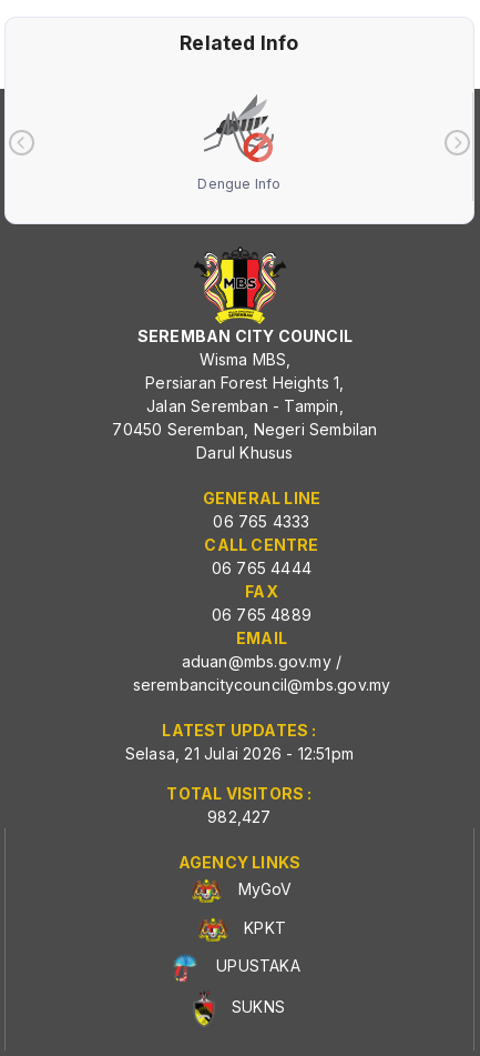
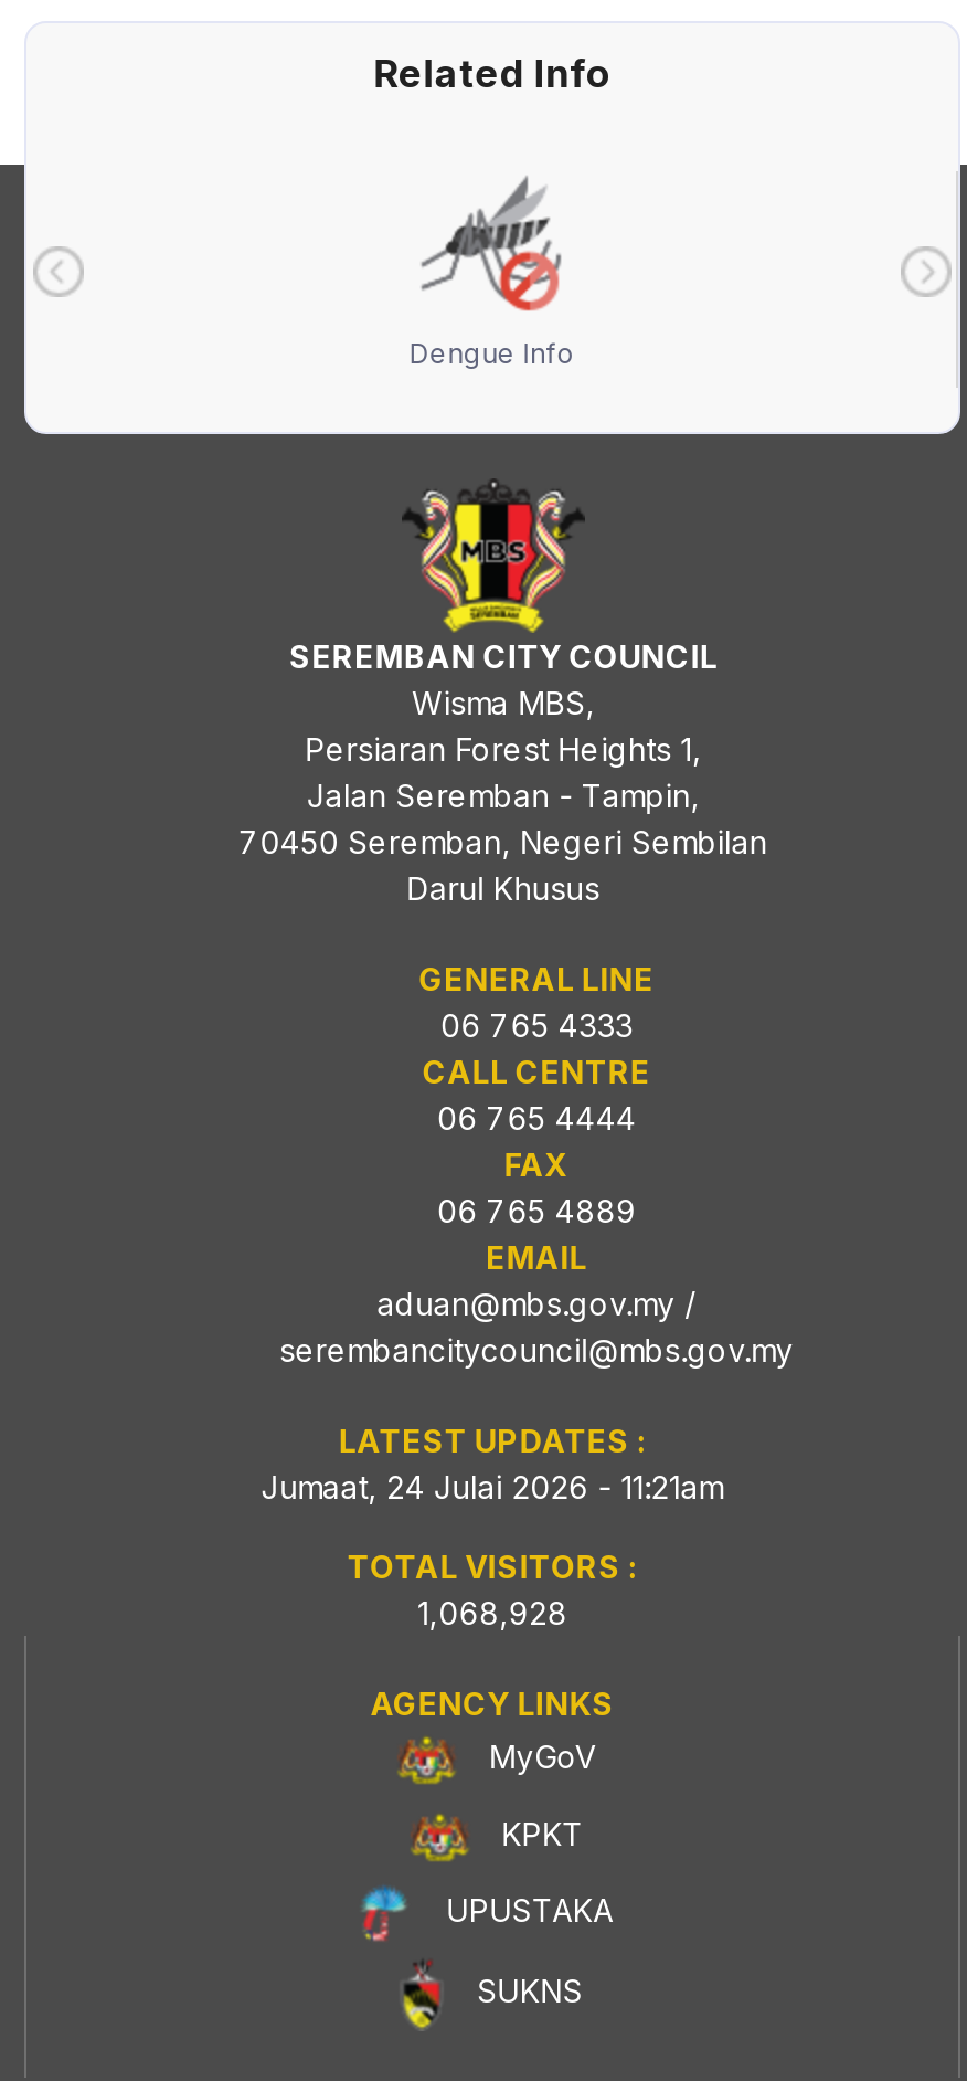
[125,745,354,763] Selasa, 21 Julai 2026 - 12:51pm -> [261,1469,723,1507] Jumaat, 24 Julai 2026 - 11:21am
[208,808,271,827] 982,427 -> [417,1595,567,1633] 1,068,928

